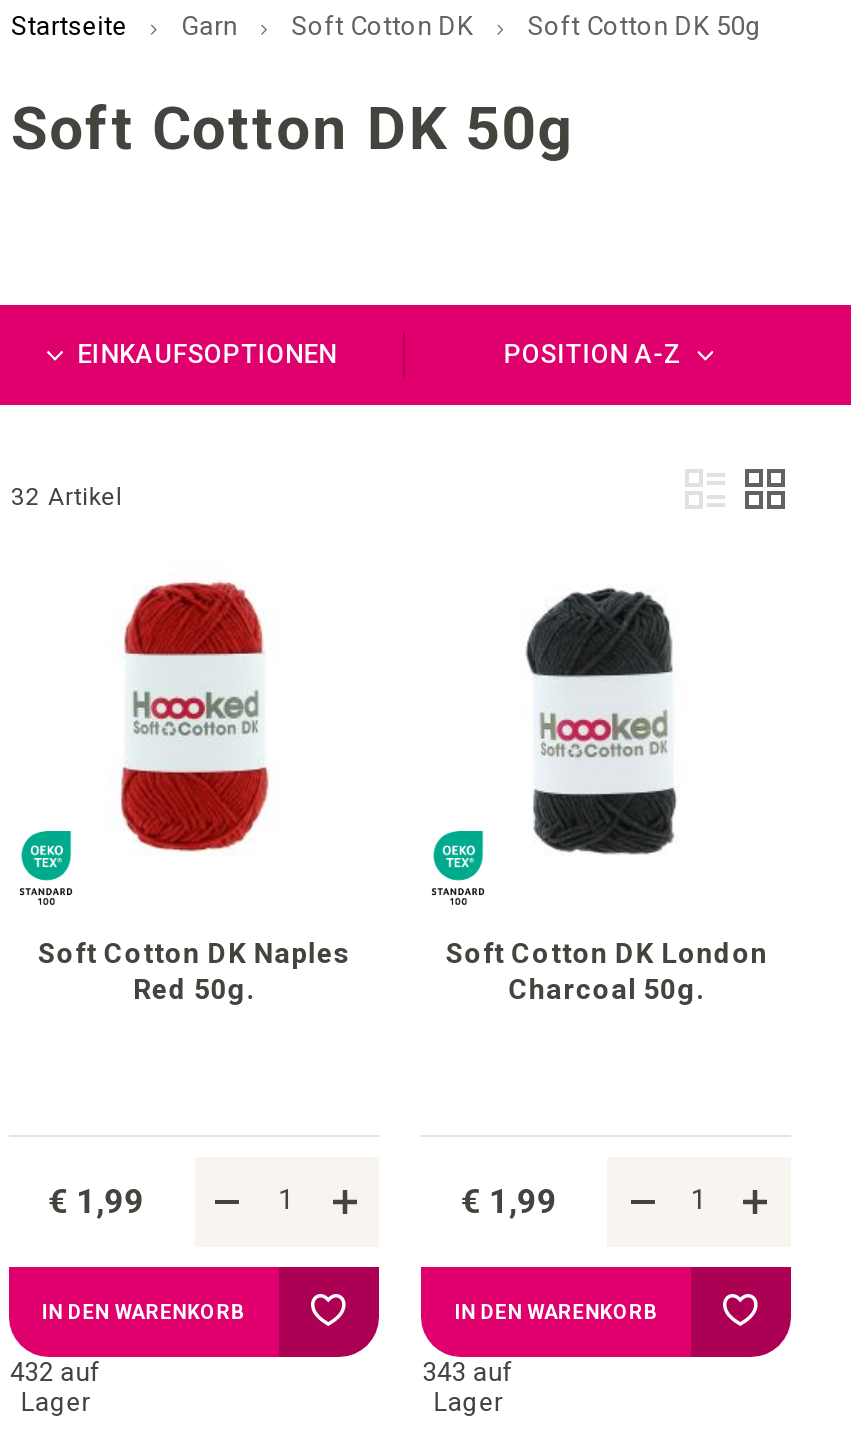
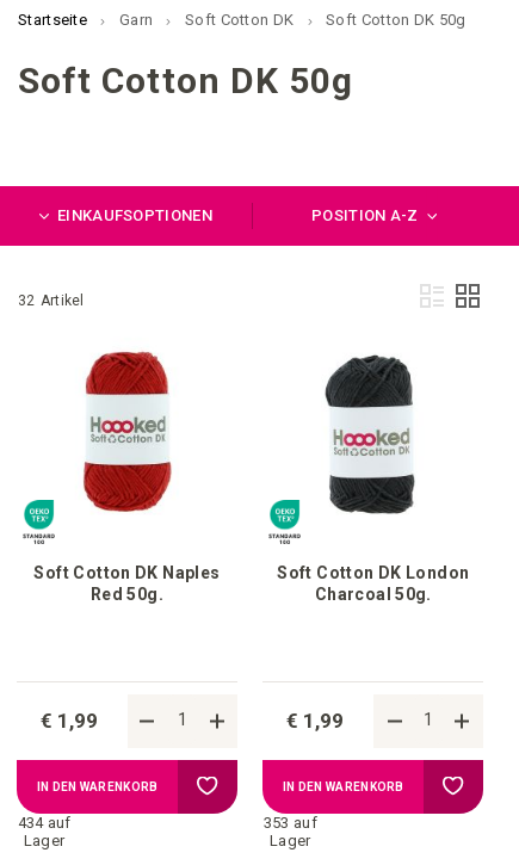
[10,1356,100,1386] 432 auf -> [17,813,71,831] 434 auf
[423,1356,513,1386] 343 auf -> [264,813,317,831] 353 auf

